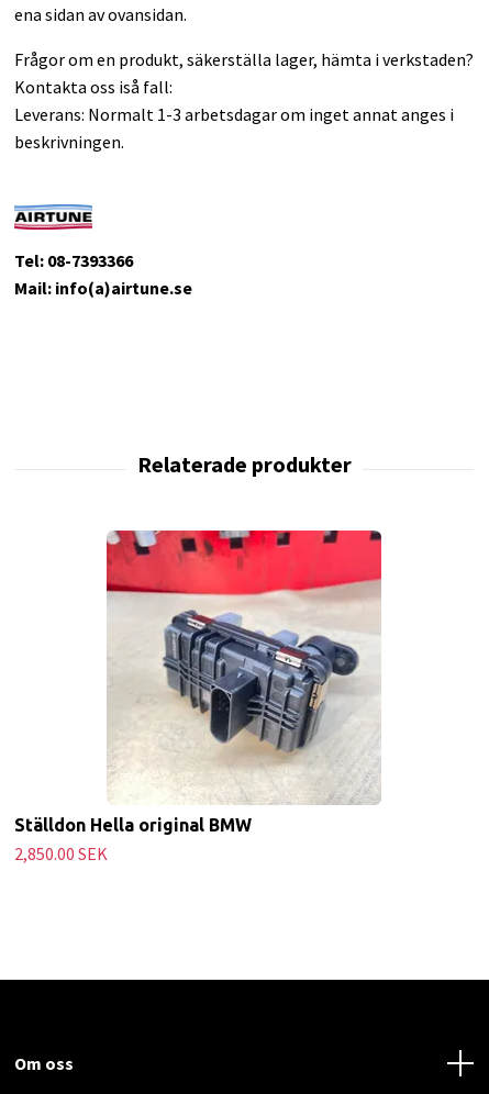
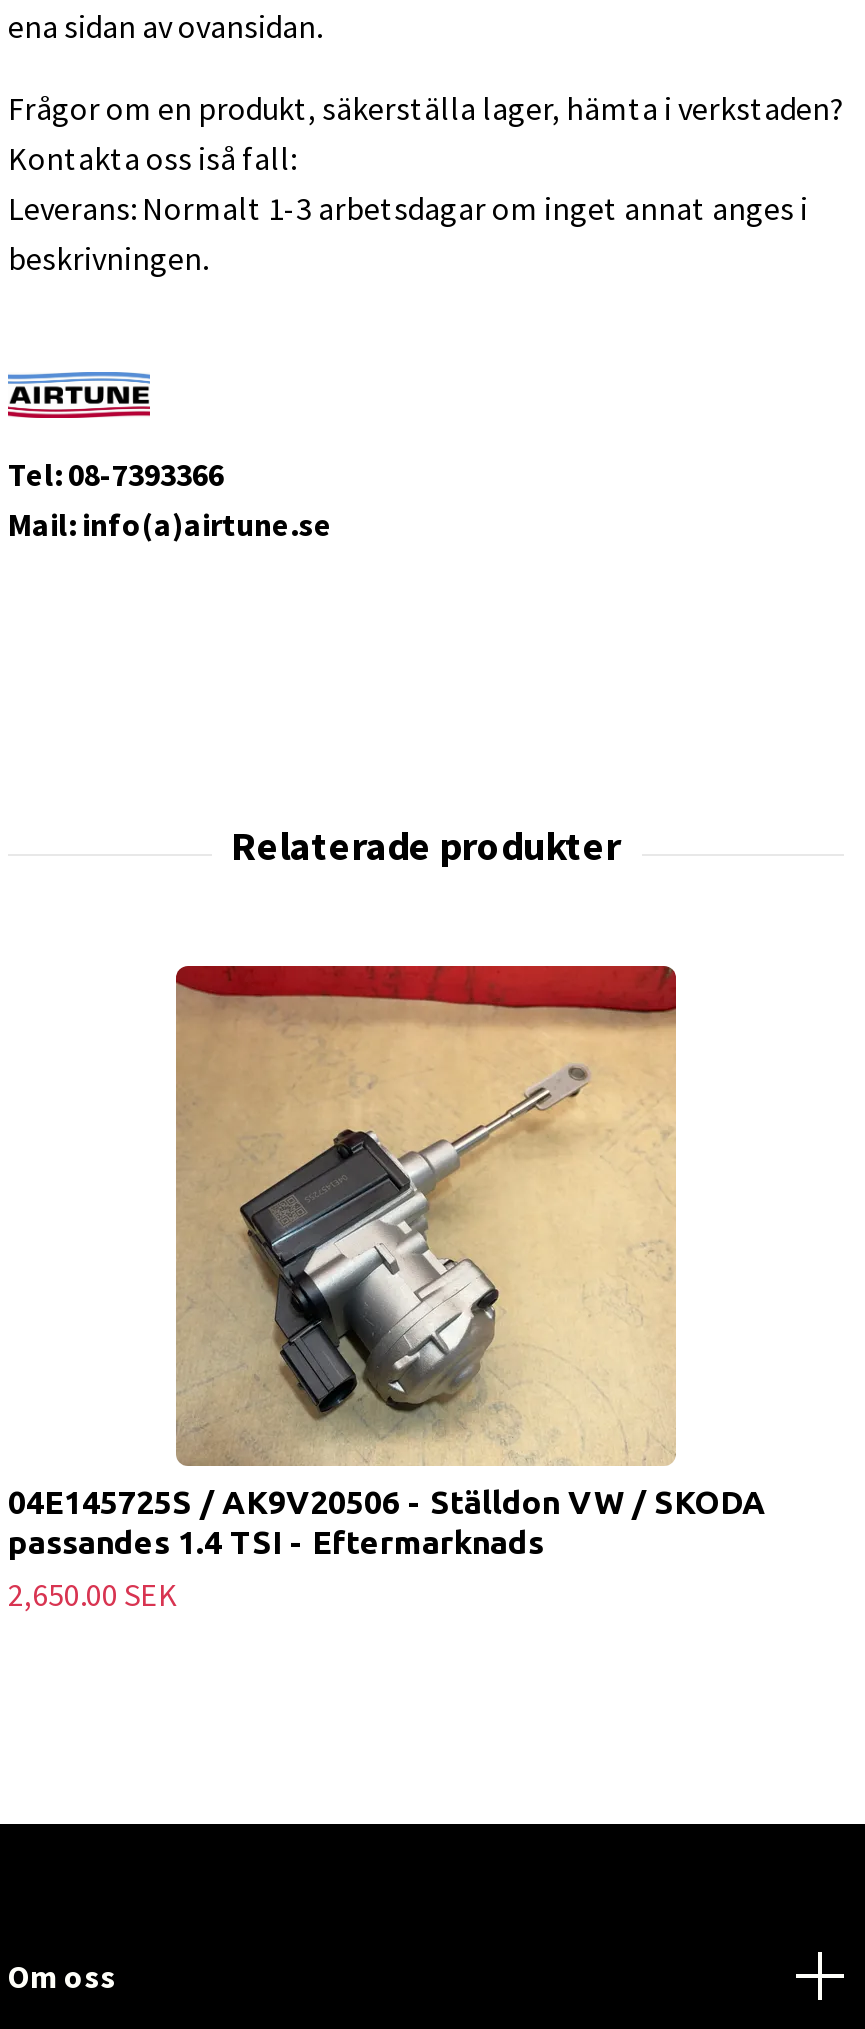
[14,529,382,864] [image] | Ställdon Hella original BMW | 2,850.00 SEK -> [8,964,766,1613] [image] | 04E145725S / AK9V20506 - Ställdon VW / SKODA | passandes 1.4 TSI - Eftermarknads | 2,650.00 SEK

